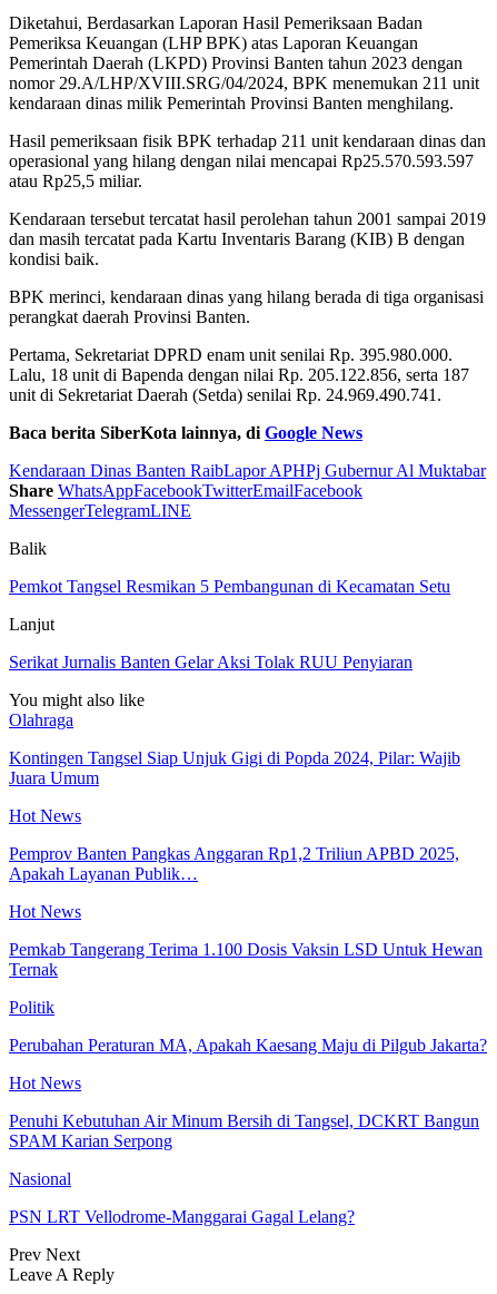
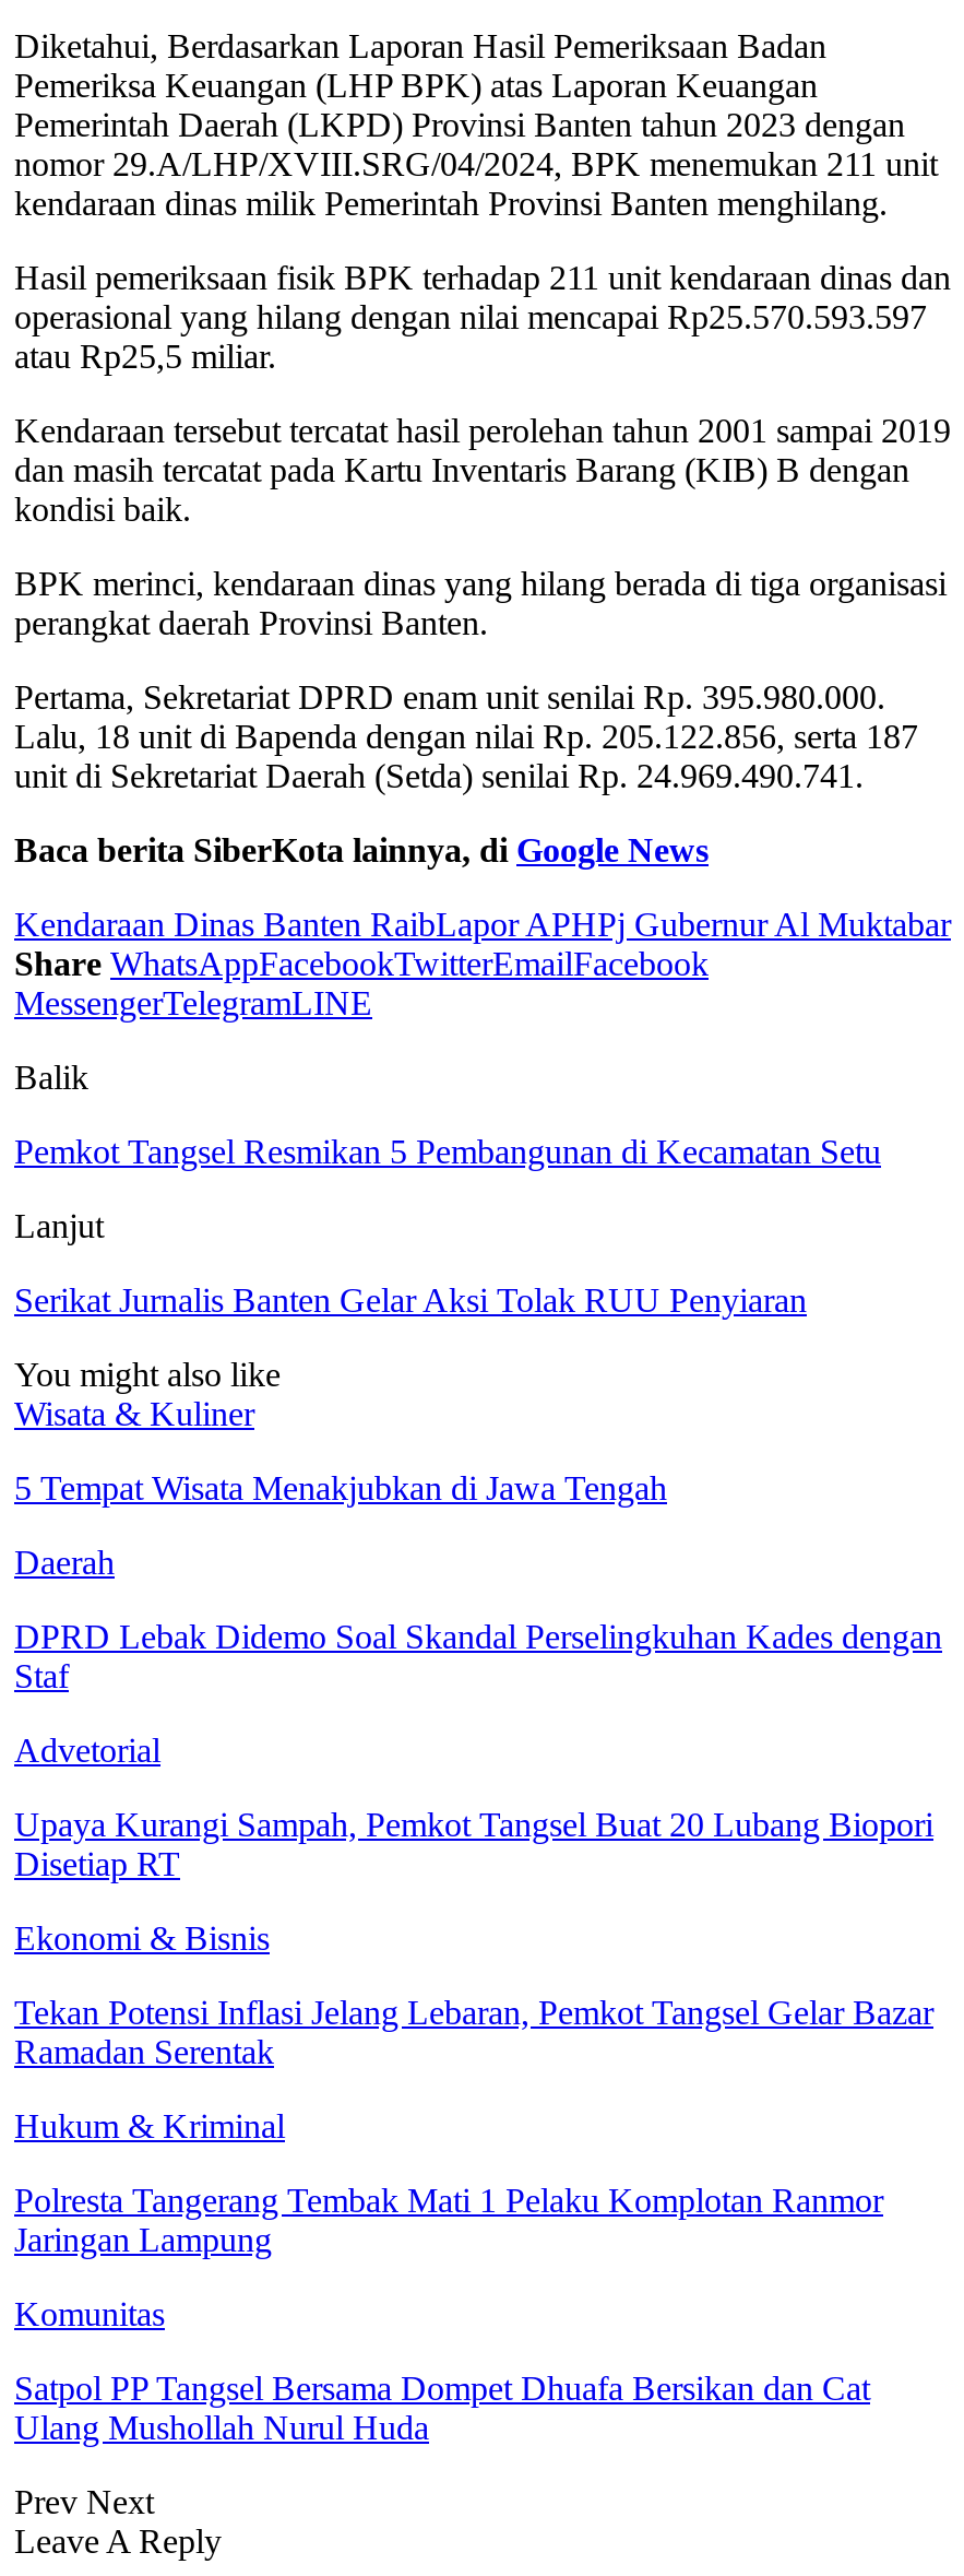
[9,710,73,729] Olahraga -> [14,1395,254,1432] Wisata & Kuliner
[9,748,460,787] Kontingen Tangsel Siap Unjuk Gigi di Popda 2024, Pilar: Wajib | Juara Umum -> [14,1469,667,1506] 5 Tempat Wisata Menakjubkan di Jawa Tengah
[9,806,81,825] Hot News -> [14,1543,115,1580] Daerah
[9,844,459,883] Pemprov Banten Pangkas Anggaran Rp1,2 Triliun APBD 2025, | Apakah Layanan Publik… -> [14,1617,942,1694] DPRD Lebak Didemo Soal Skandal Perselingkuhan Kades dengan | Staf
[9,902,81,921] Hot News -> [14,1731,160,1768] Advetorial
[9,940,483,979] Pemkab Tangerang Terima 1.100 Dosis Vaksin LSD Untuk Hewan | Ternak -> [14,1805,933,1882] Upaya Kurangi Sampah, Pemkot Tangsel Buat 20 Lubang Biopori | Disetiap RT
[9,998,54,1016] Politik -> [14,1919,270,1956] Ekonomi & Bisnis
[9,1035,487,1054] Perubahan Peraturan MA, Apakah Kaesang Maju di Pilgub Jakarta? -> [14,1993,933,2070] Tekan Potensi Inflasi Jelang Lebaran, Pemkot Tangsel Gelar Bazar | Ramadan Serentak
[9,1073,81,1092] Hot News -> [14,2107,285,2144] Hukum & Kriminal
[9,1111,479,1150] Penuhi Kebutuhan Air Minum Bersih di Tangsel, DCKRT Bangun | SPAM Karian Serpong -> [14,2181,883,2258] Polresta Tangerang Tembak Mati 1 Pelaku Komplotan Ranmor | Jaringan Lampung
[9,1169,71,1188] Nasional -> [14,2295,165,2332] Komunitas
[9,1207,355,1226] PSN LRT Vellodrome-Manggarai Gagal Lelang? -> [14,2369,870,2446] Satpol PP Tangsel Bersama Dompet Dhuafa Bersikan dan Cat | Ulang Mushollah Nurul Huda

